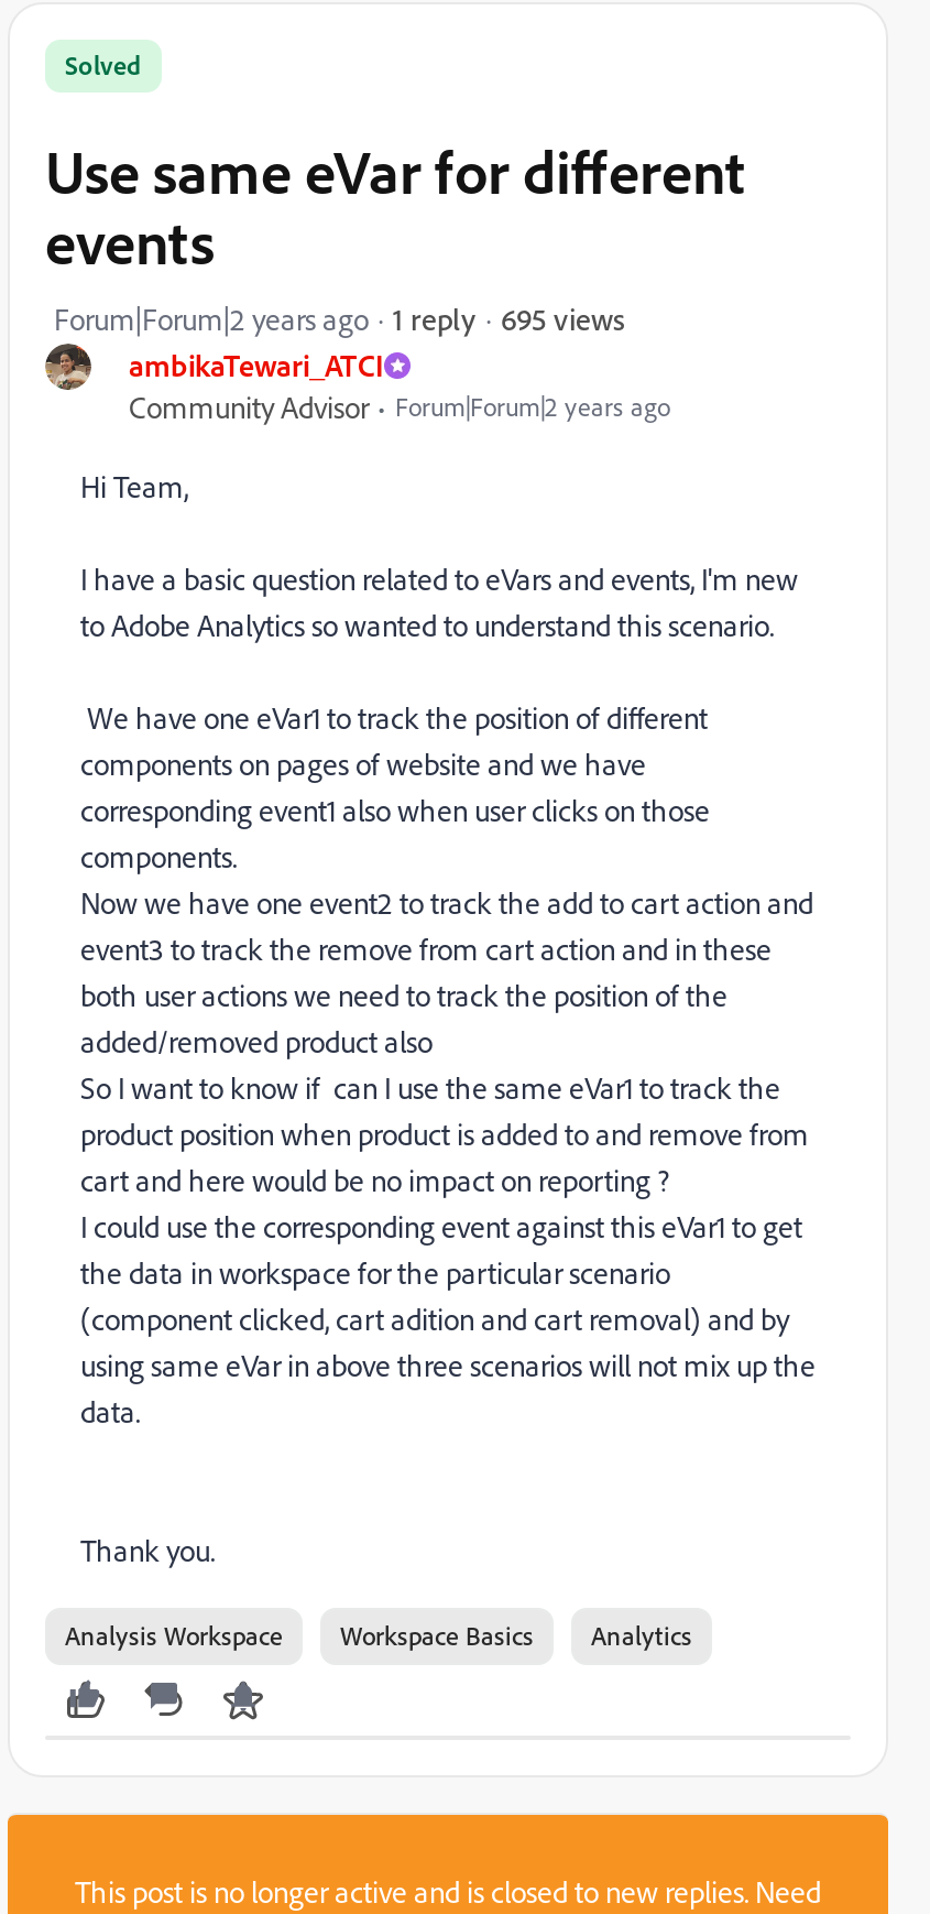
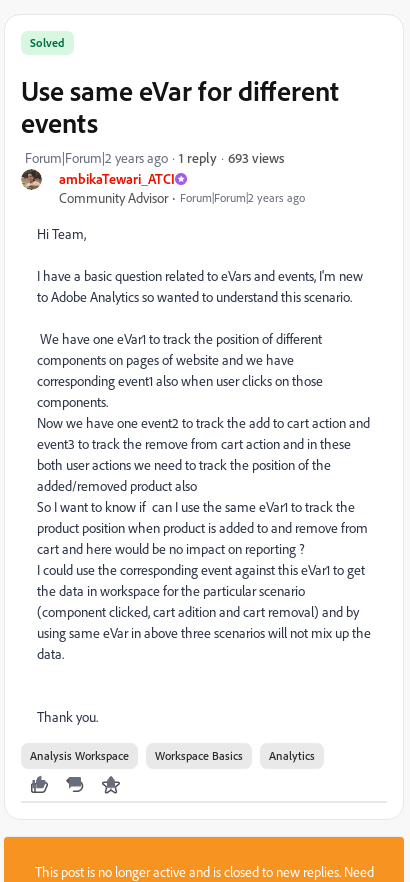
[501,298,624,336] 695 views -> [228,148,284,165] 693 views

